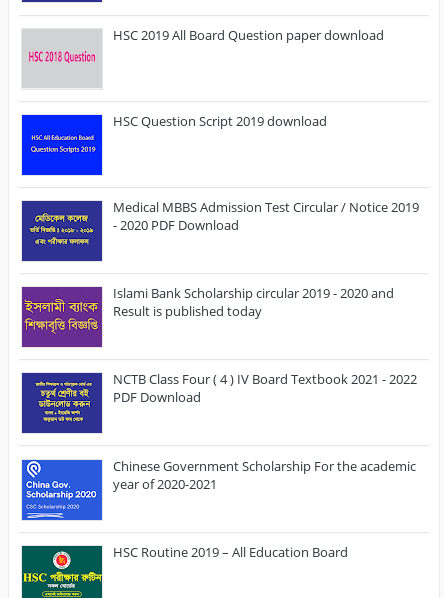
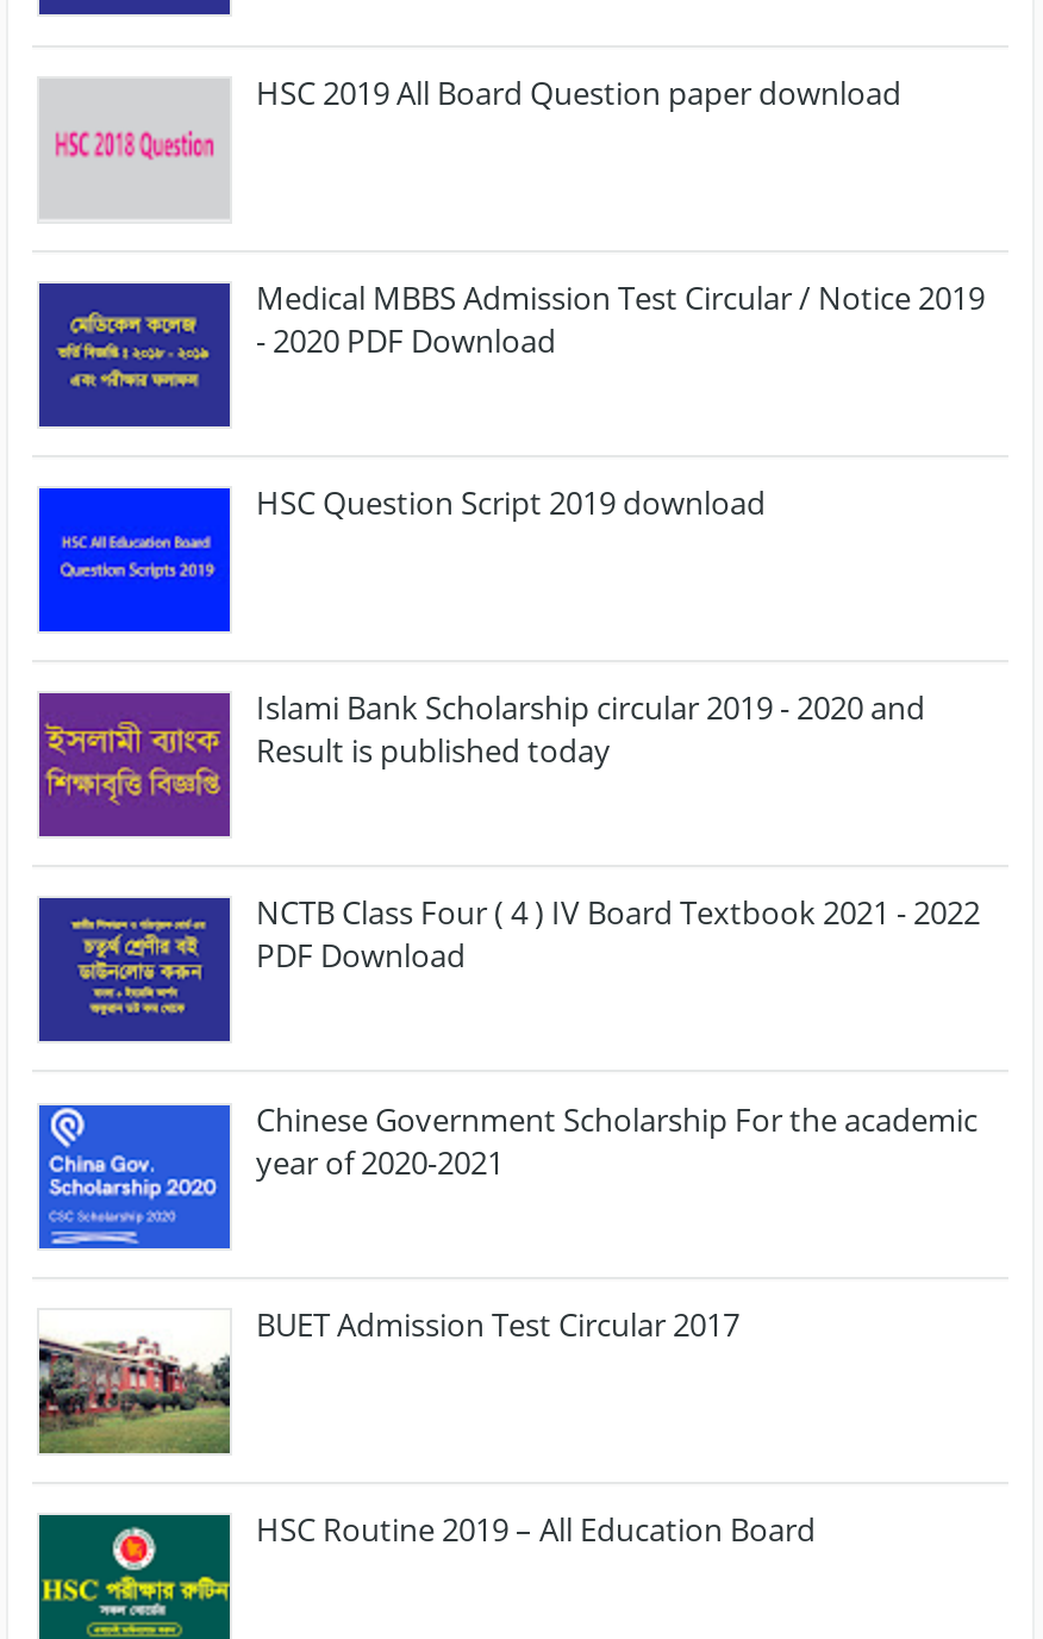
moved [21,112,327,176] -> [37,481,766,634]: [image] | HSC Question Script 2019 download
moved [31,198,419,246] -> [61,276,985,391]: [image] | Medical MBBS Admission Test Circular / Notice 2019 | - 2020 PDF Download
none -> [37,1303,739,1456] [image] | BUET Admission Test Circular 2017

